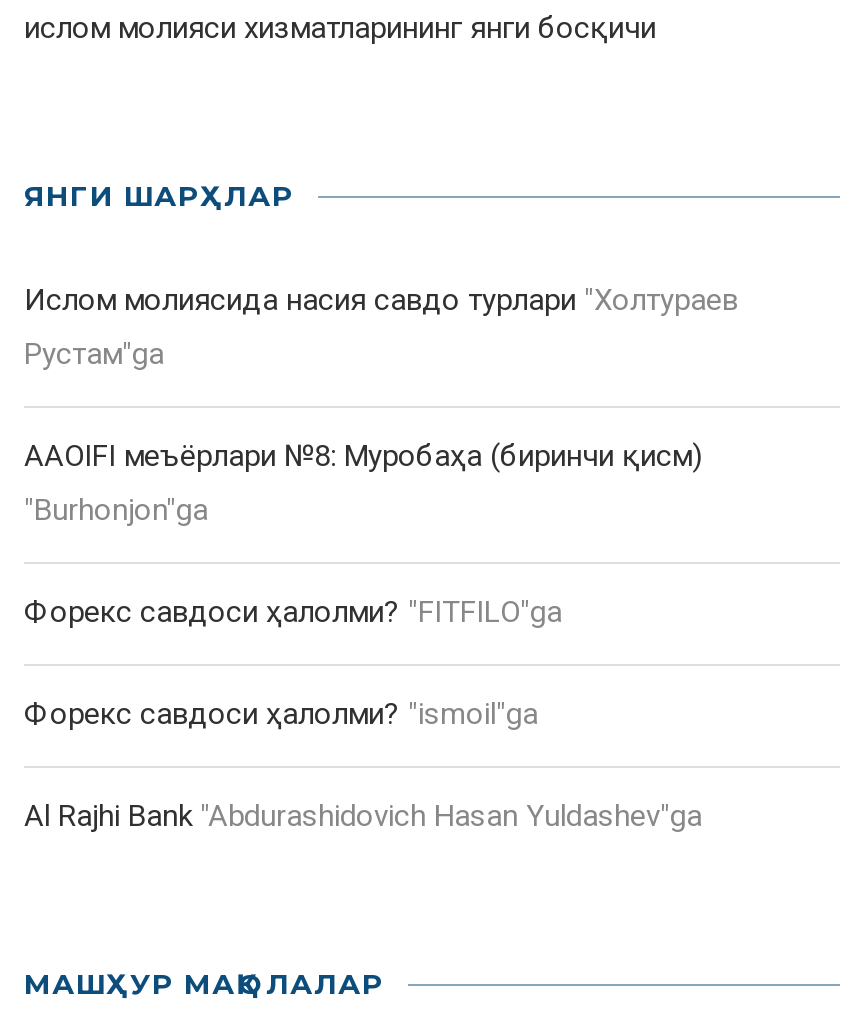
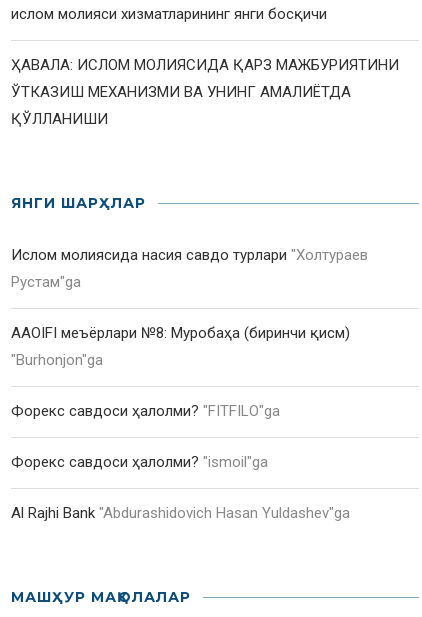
none -> [11,56,399,128] ҲАВAЛА: ИСЛОМ МОЛИЯСИДА ҚАРЗ МАЖБУРИЯТИНИ | ЎТКАЗИШ МЕХАНИЗМИ ВА УНИНГ АМАЛИЁТДА | ҚЎЛЛАНИШИ

